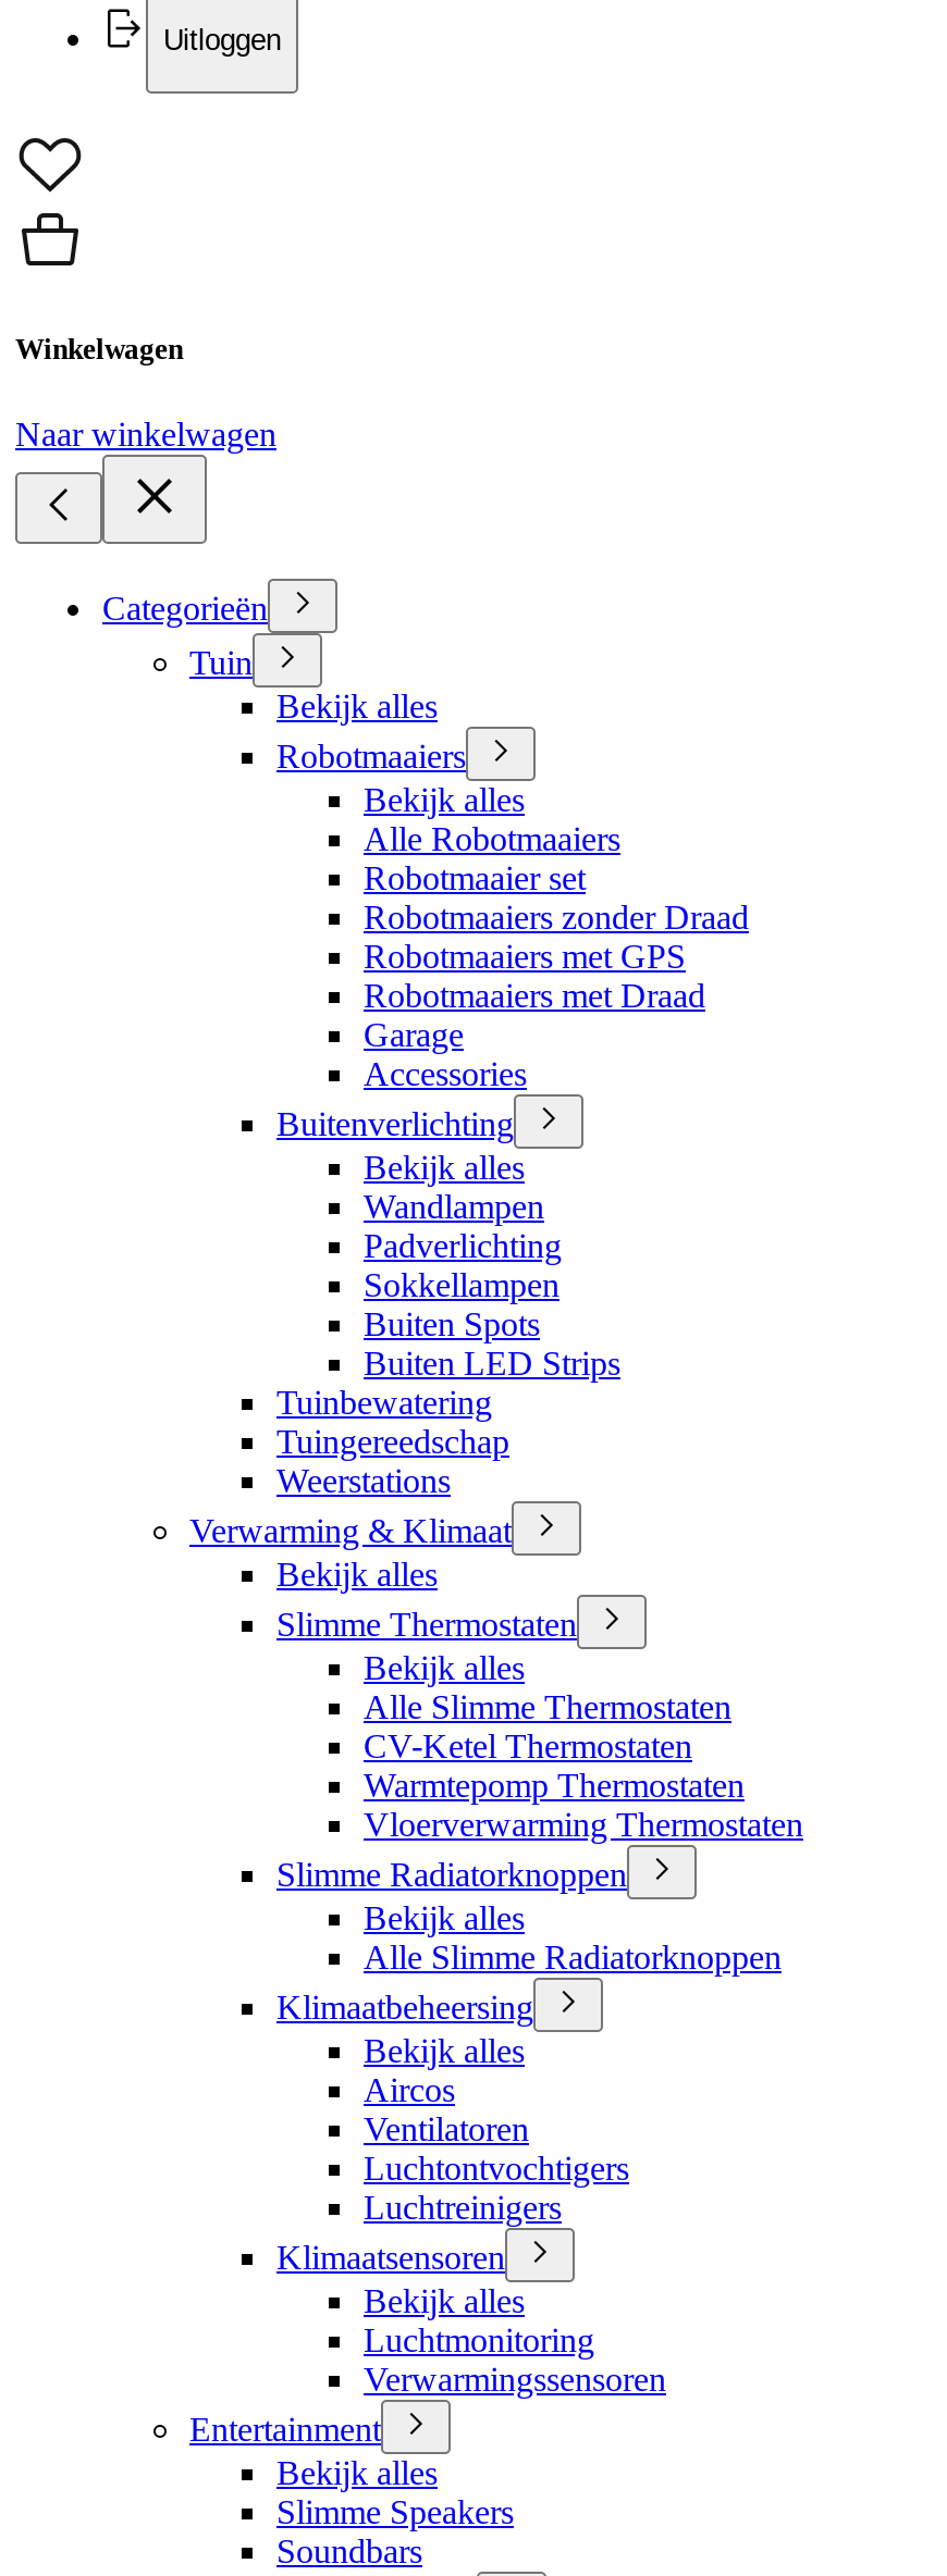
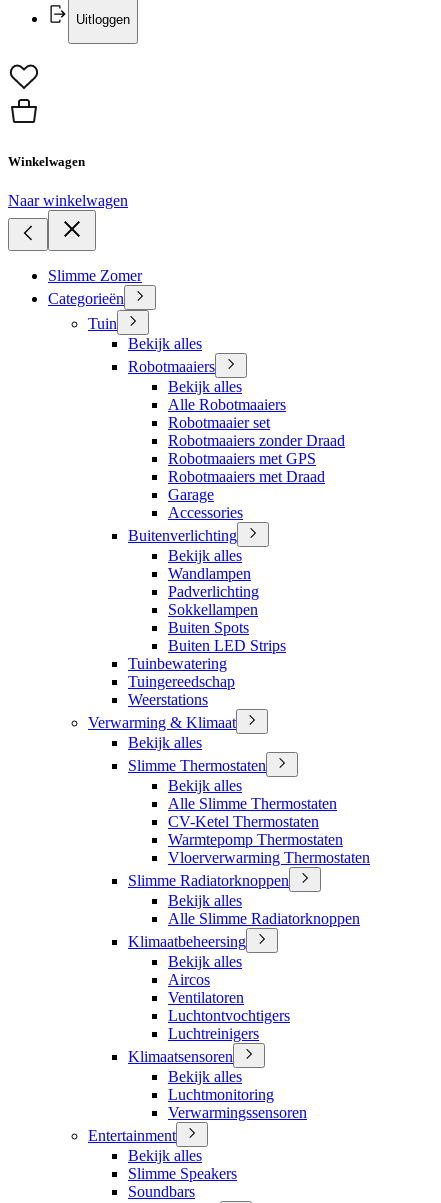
none -> [48,267,142,284] Slimme Zomer

